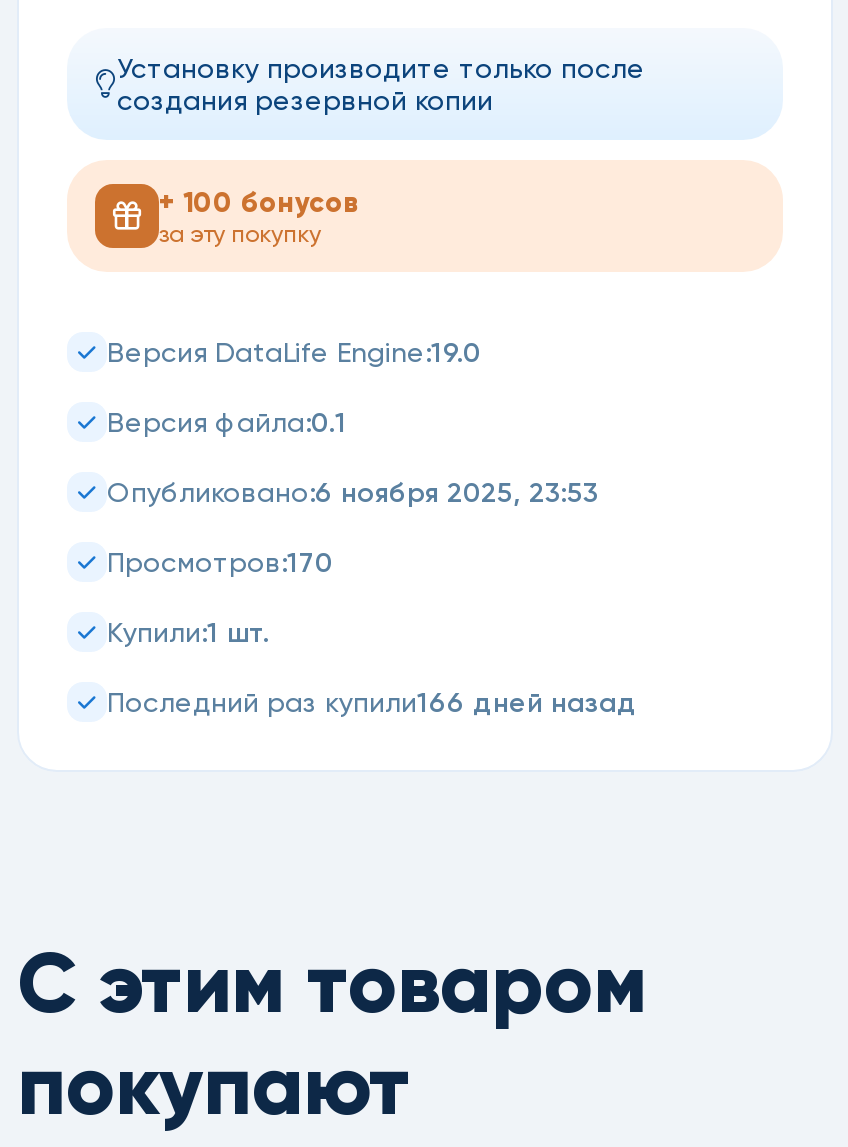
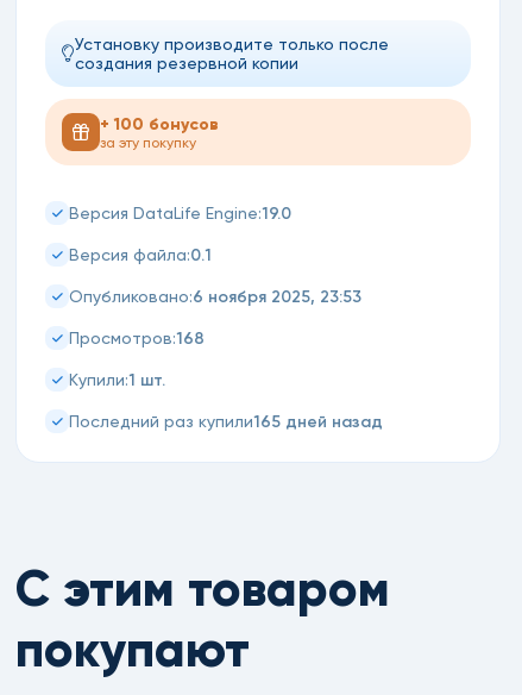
[107,546,333,580] Просмотров:170 -> [69,328,205,349] Просмотров:168
[107,686,637,720] Последний раз купили166 дней назад -> [69,412,383,432] Последний раз купили165 дней назад

